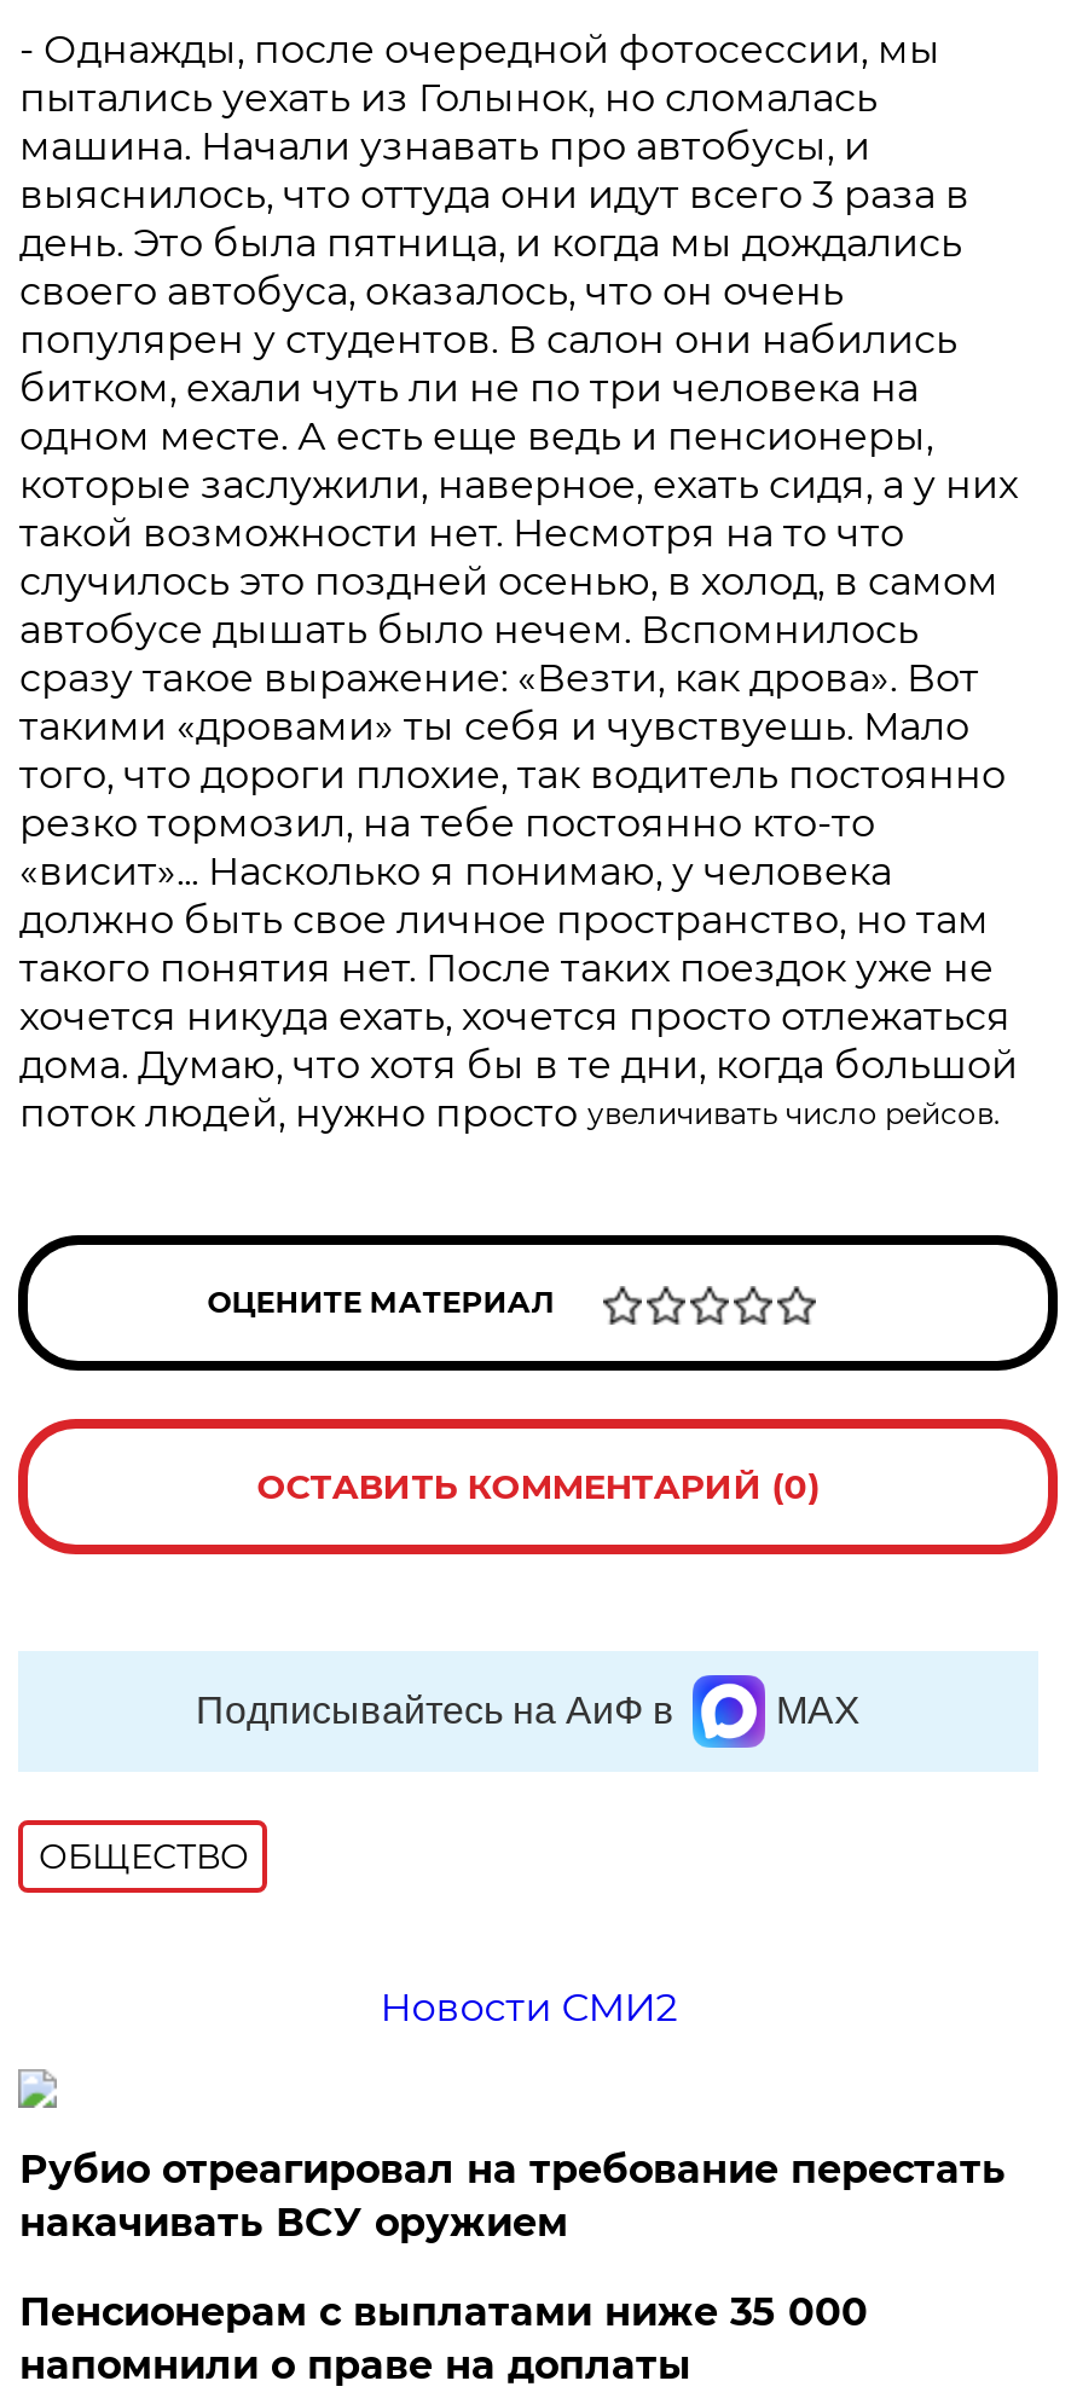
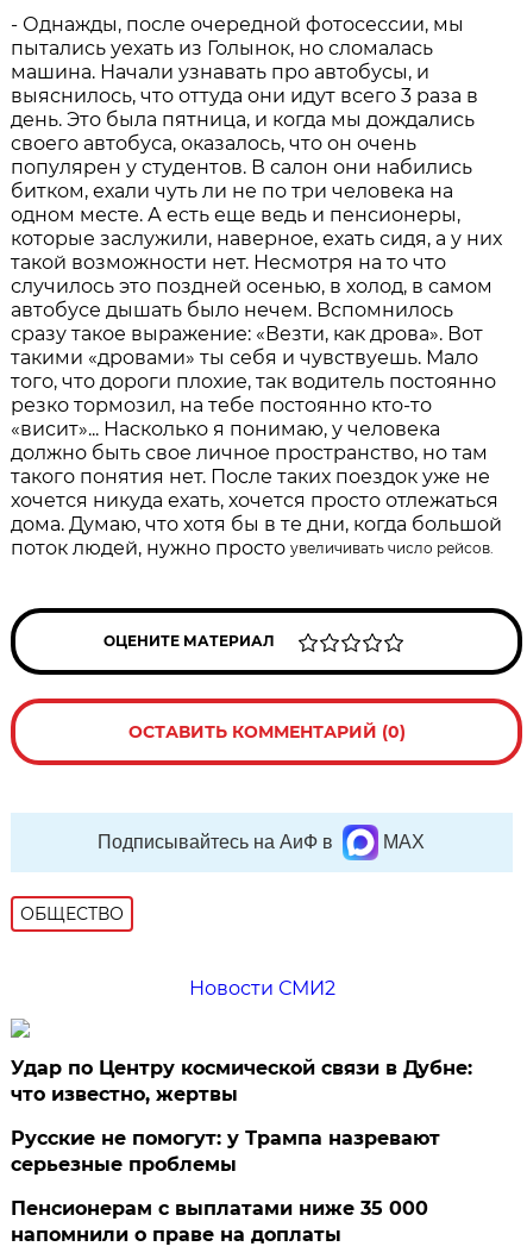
[19,2146,1005,2245] Рубио отреагировал на требование перестать | накачивать ВСУ оружием -> [11,1056,473,1175] Удар по Центру космической связи в Дубне: | что известно, жертвы | Русские не помогут: у Трампа назревают | серьезные проблемы

